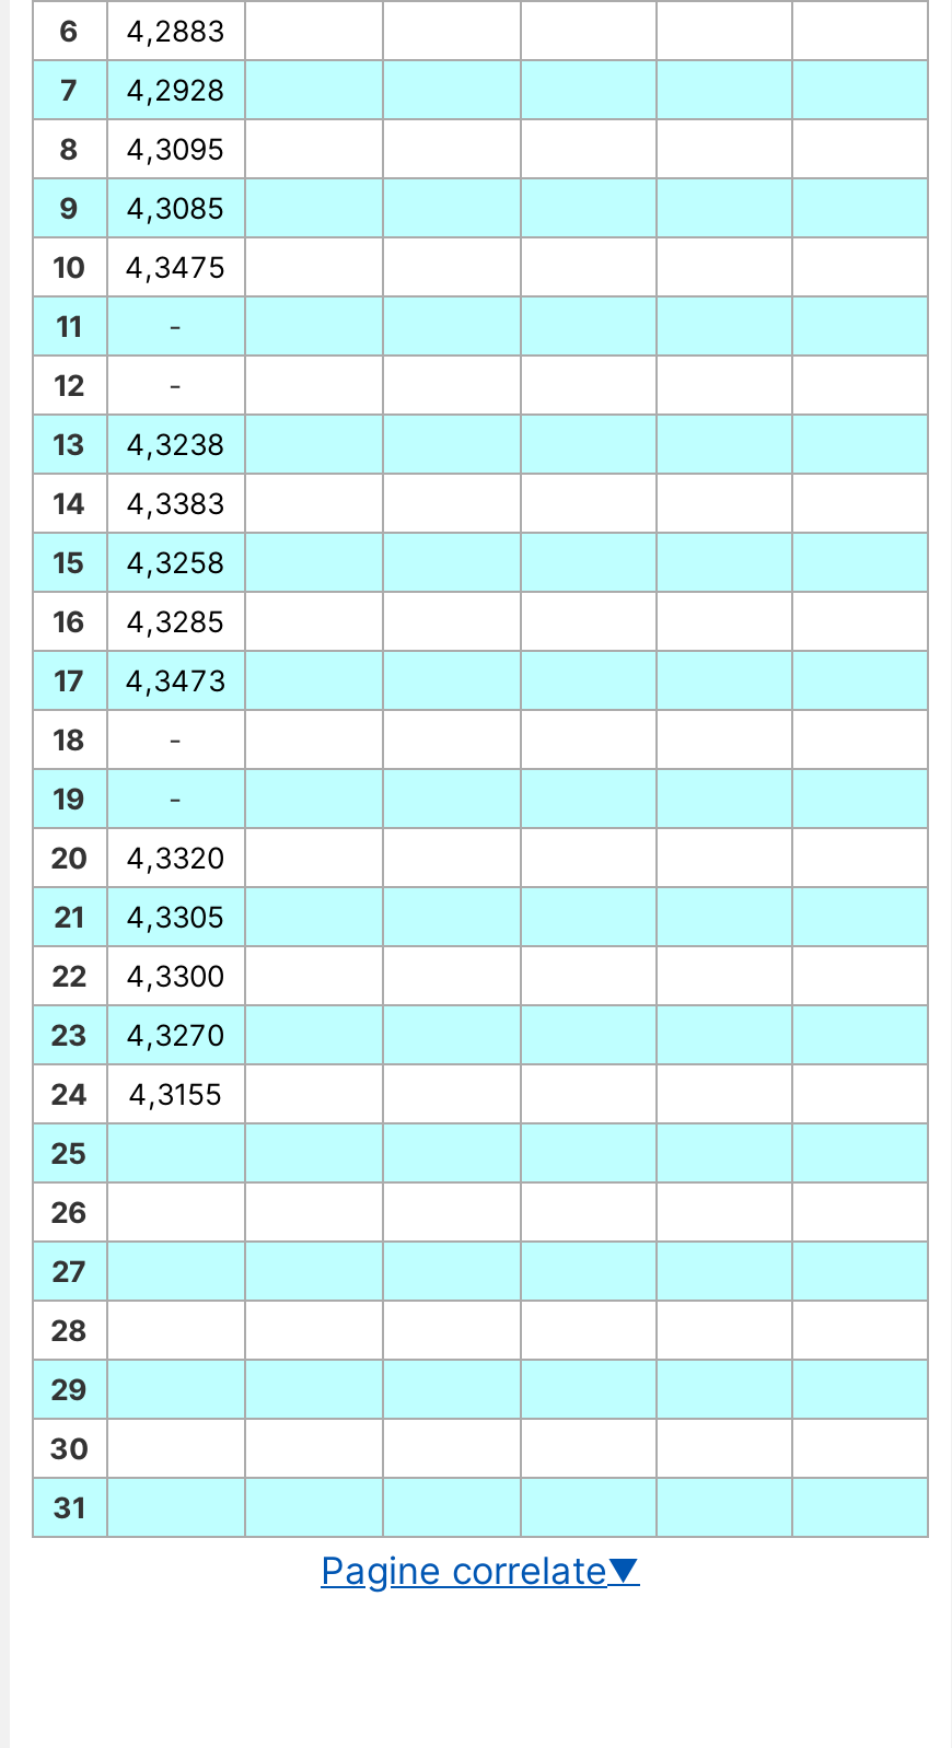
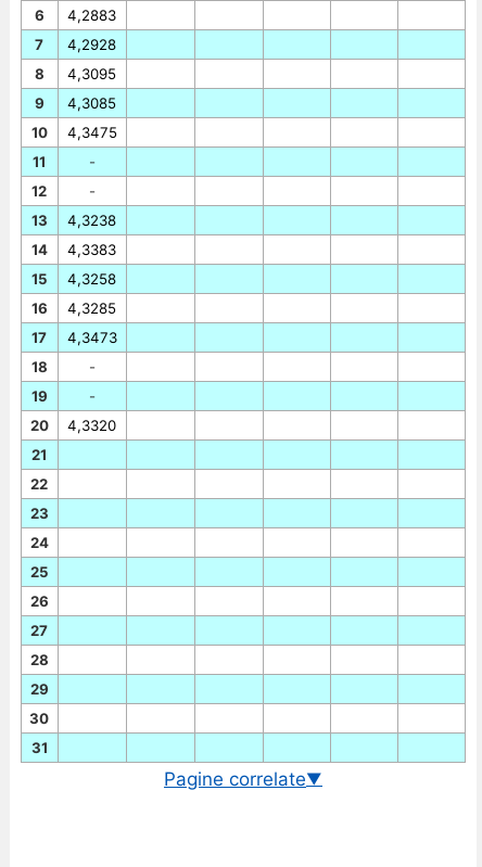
[126,899,224,1111] 4,3305 | 4,3300 | 4,3270 | 4,3155 -> none

